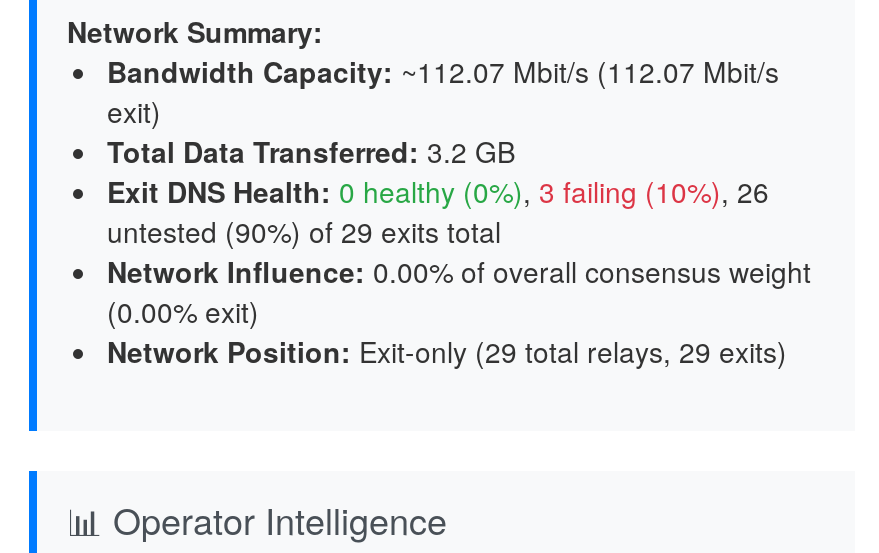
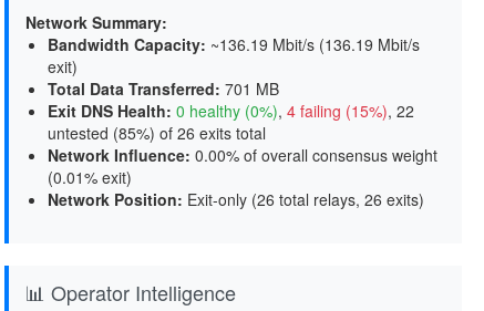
[107,51,779,91] Bandwidth Capacity: ~112.07 Mbit/s (112.07 Mbit/s -> [48,33,420,55] Bandwidth Capacity: ~136.19 Mbit/s (136.19 Mbit/s
[107,131,515,171] Total Data Transferred: 3.2 GB -> [48,77,279,100] Total Data Transferred: 701 MB
[107,171,769,211] Exit DNS Health: 0 healthy (0%), 3 failing (10%), 26 -> [48,100,414,122] Exit DNS Health: 0 healthy (0%), 4 failing (15%), 22
[107,211,501,251] untested (90%) of 29 exits total -> [48,122,266,144] untested (85%) of 26 exits total
[107,291,259,331] (0.00% exit) -> [48,166,132,188] (0.01% exit)
[107,331,787,371] Network Position: Exit-only (29 total relays, 29 exits) -> [48,188,424,210] Network Position: Exit-only (26 total relays, 26 exits)

